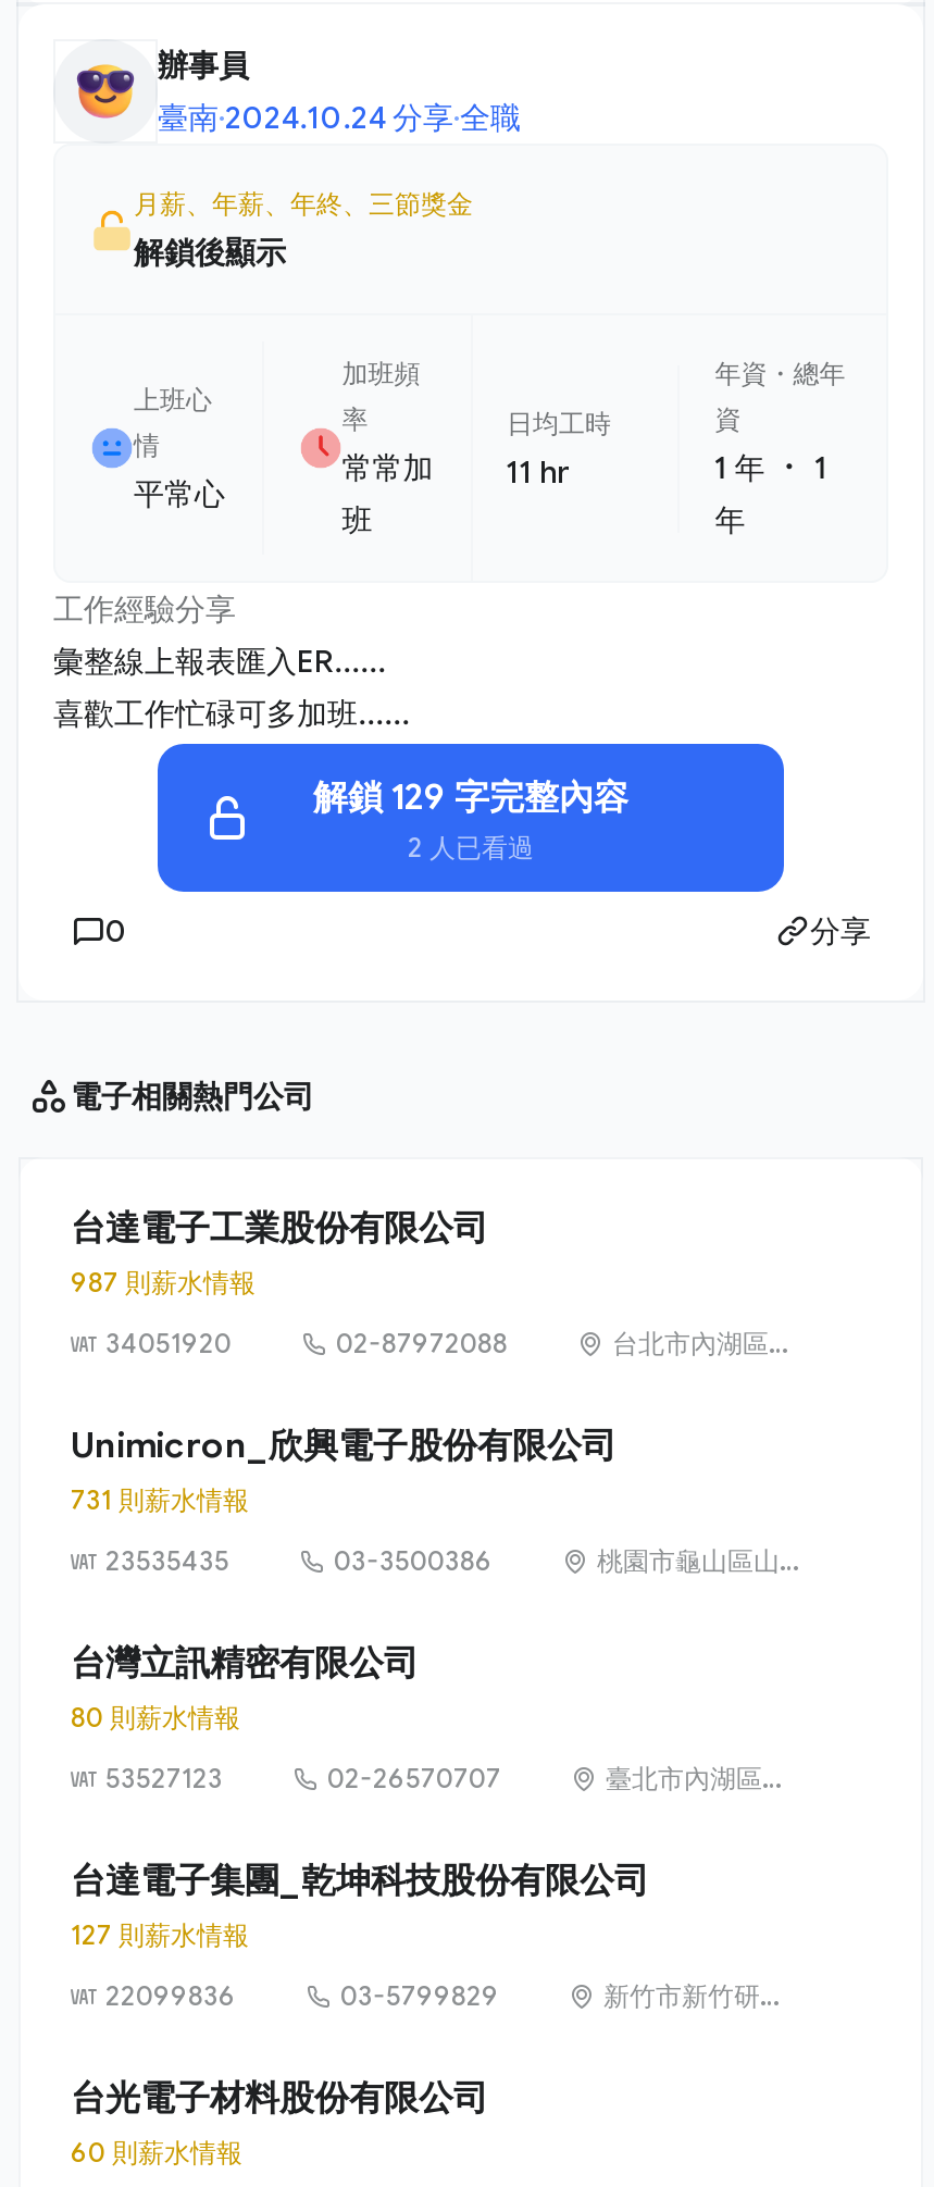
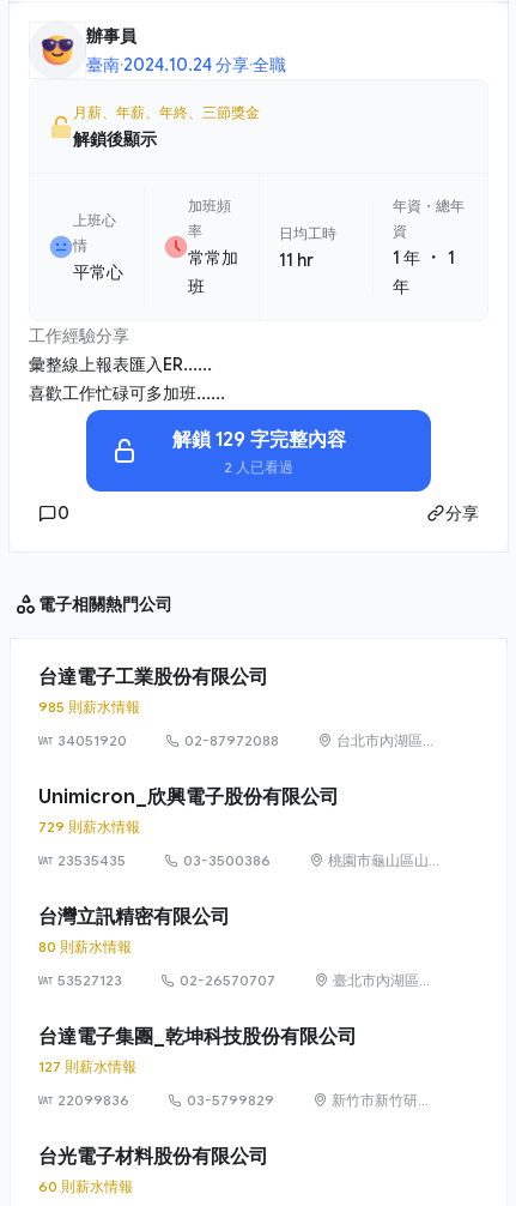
[71,1266,256,1299] 987 則薪水情報 -> [38,698,140,716] 985 則薪水情報
[71,1484,249,1516] 731 則薪水情報 -> [38,818,140,836] 729 則薪水情報

